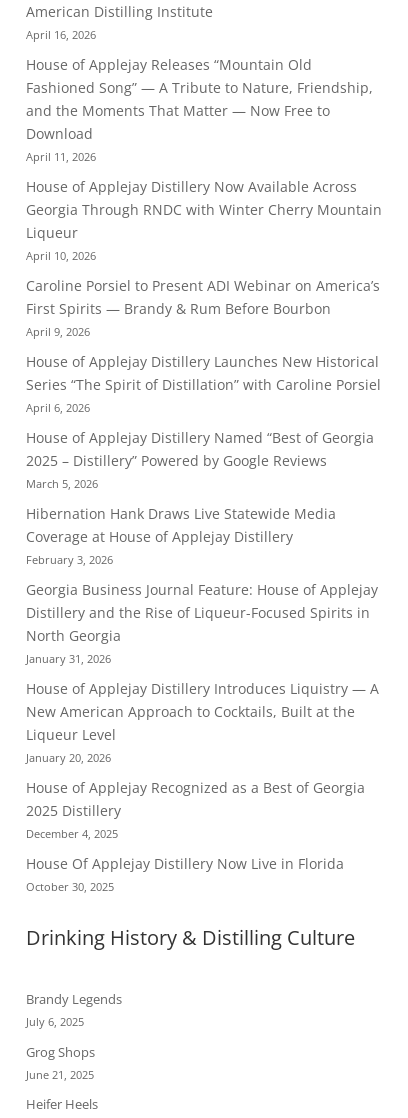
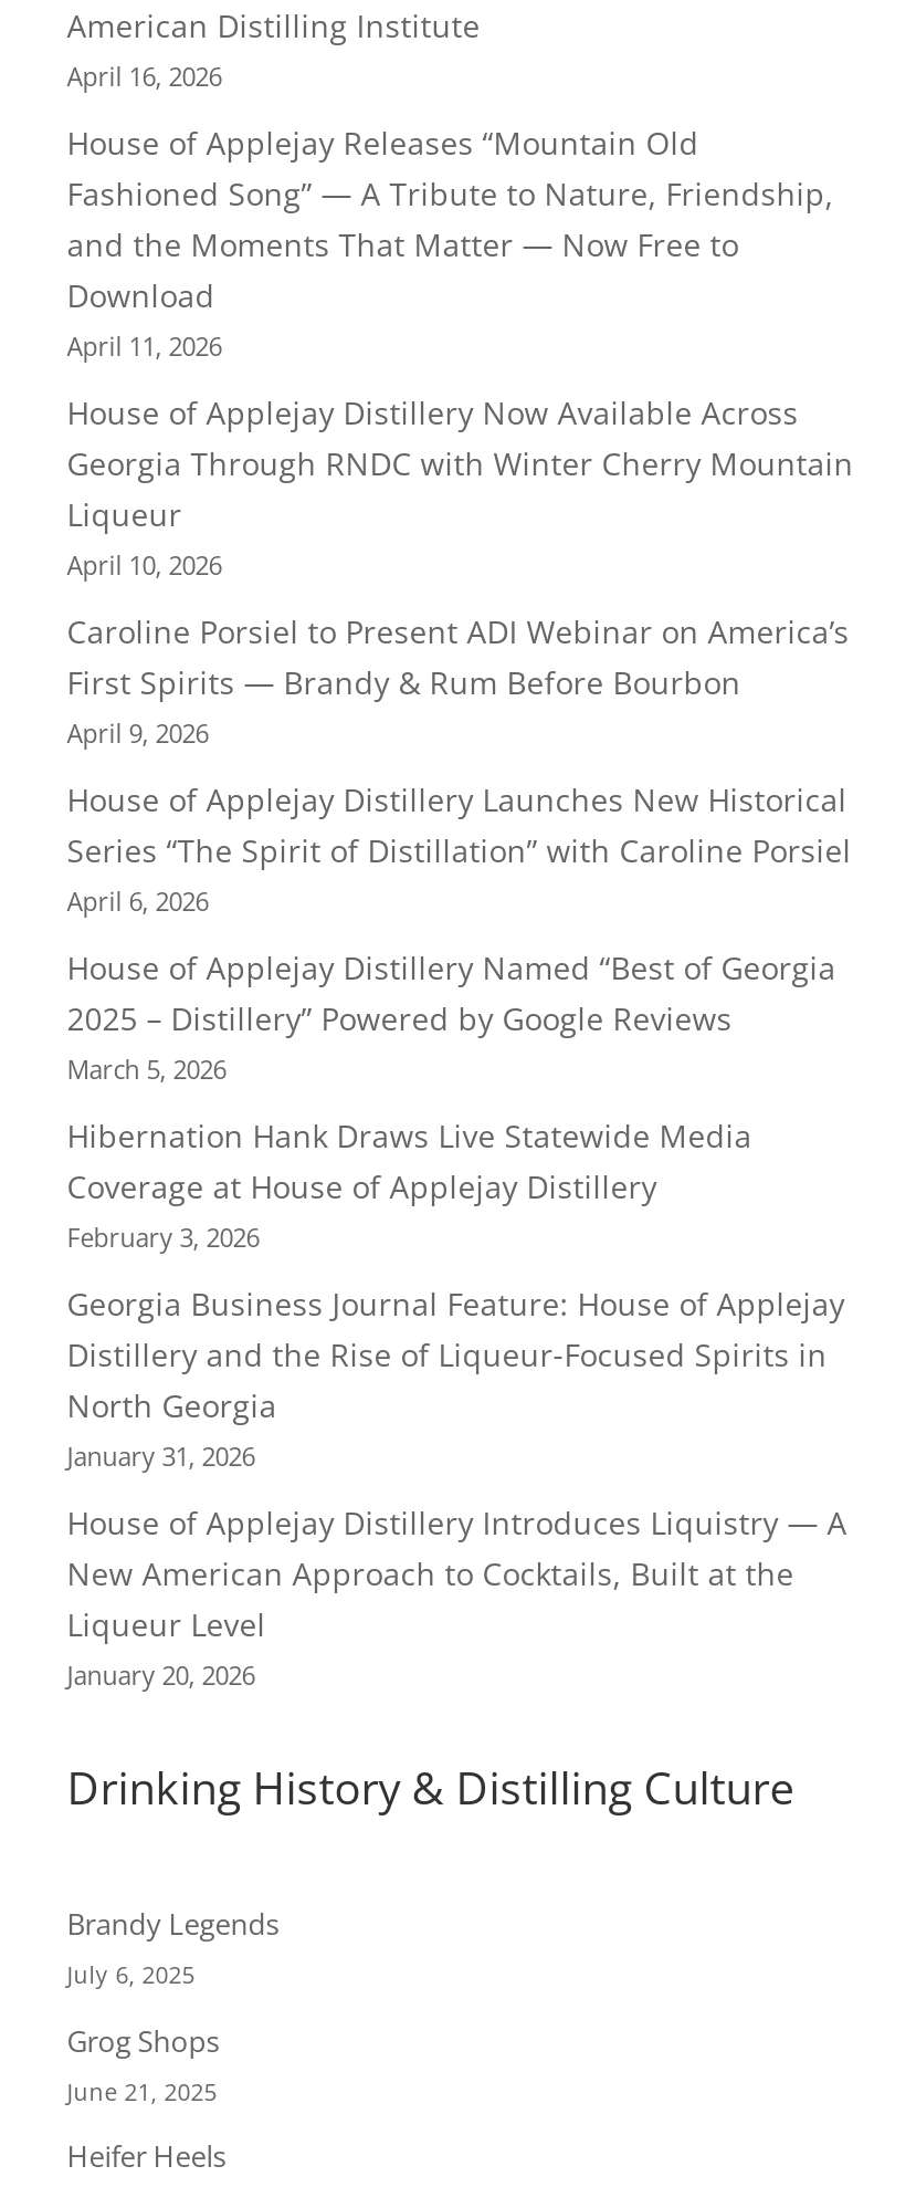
[26,778,365,894] House of Applejay Recognized as a Best of Georgia | 2025 Distillery | December 4, 2025 | House Of Applejay Distillery Now Live in Florida | October 30, 2025 -> none

